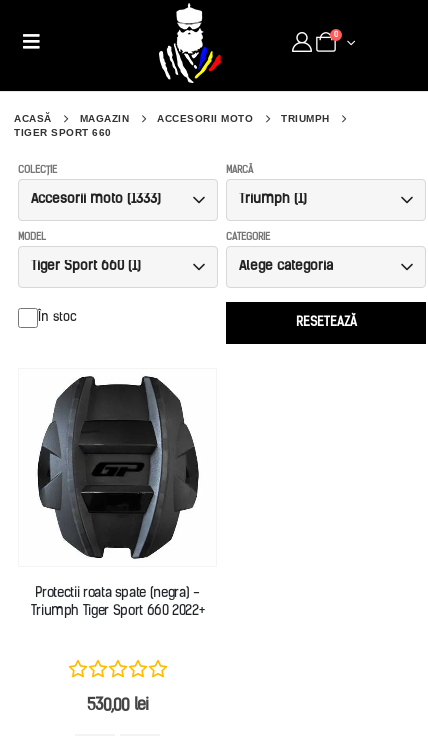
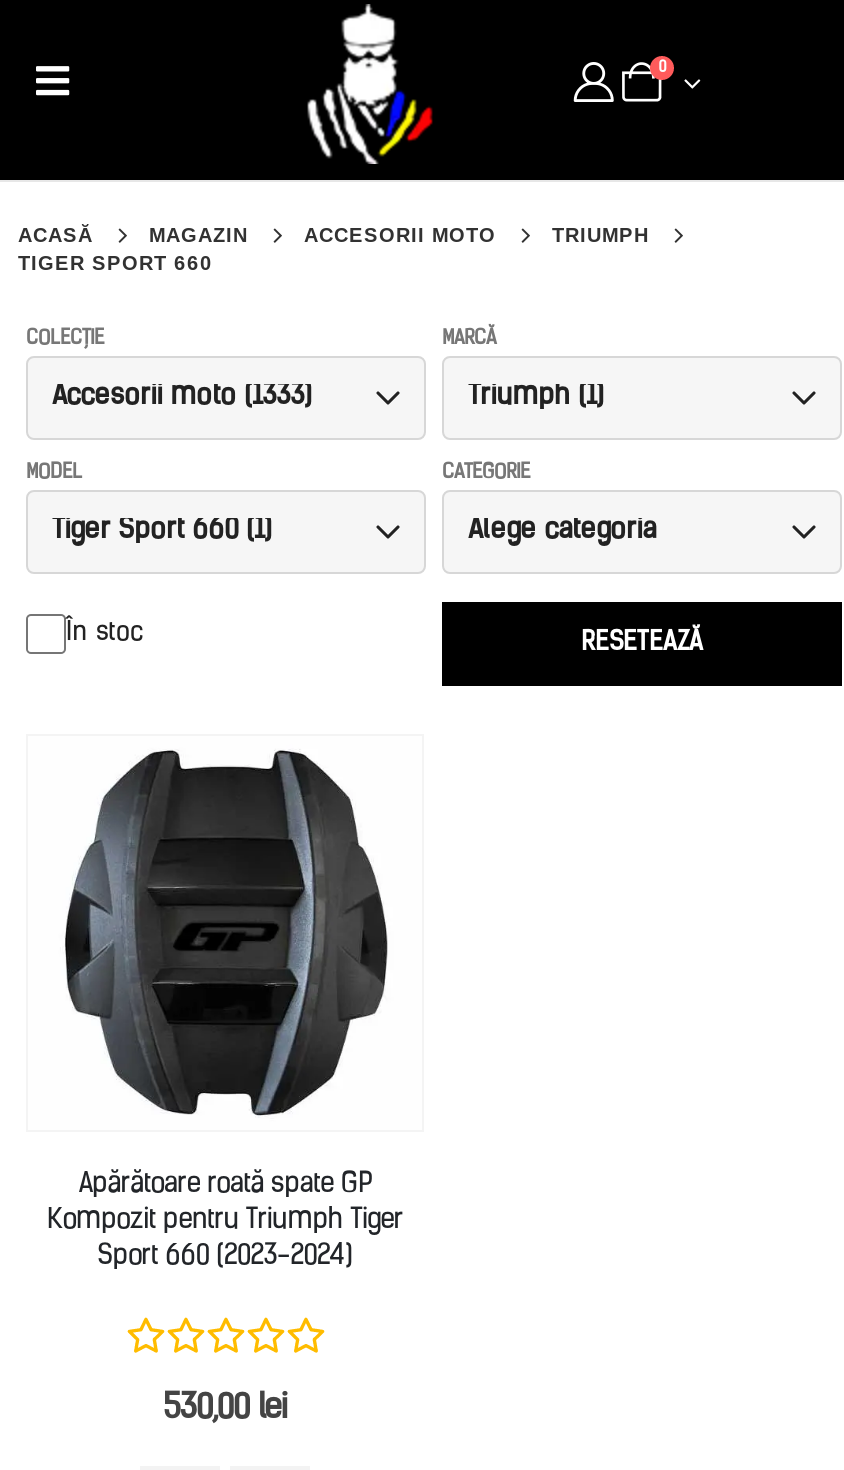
[30,587,204,618] Protectii roata spate (negra) - | Triumph Tiger Sport 660 2022+ -> [47,1172,403,1270] Apărătoare roată spate GP | Kompozit pentru Triumph Tiger | Sport 660 (2023-2024)

